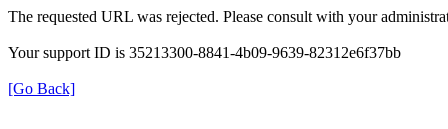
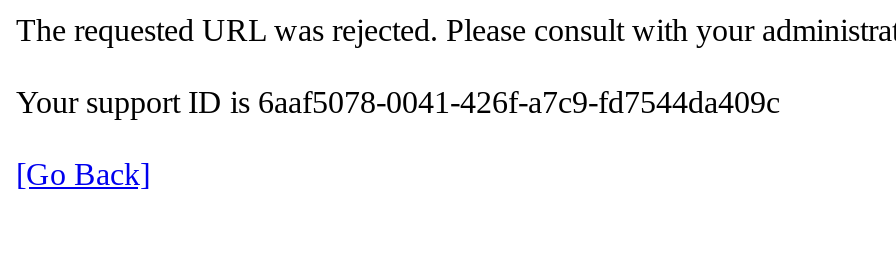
[8,44,401,61] Your support ID is 35213300-8841-4b09-9639-82312e6f37bb -> [16,85,780,119] Your support ID is 6aaf5078-0041-426f-a7c9-fd7544da409c

